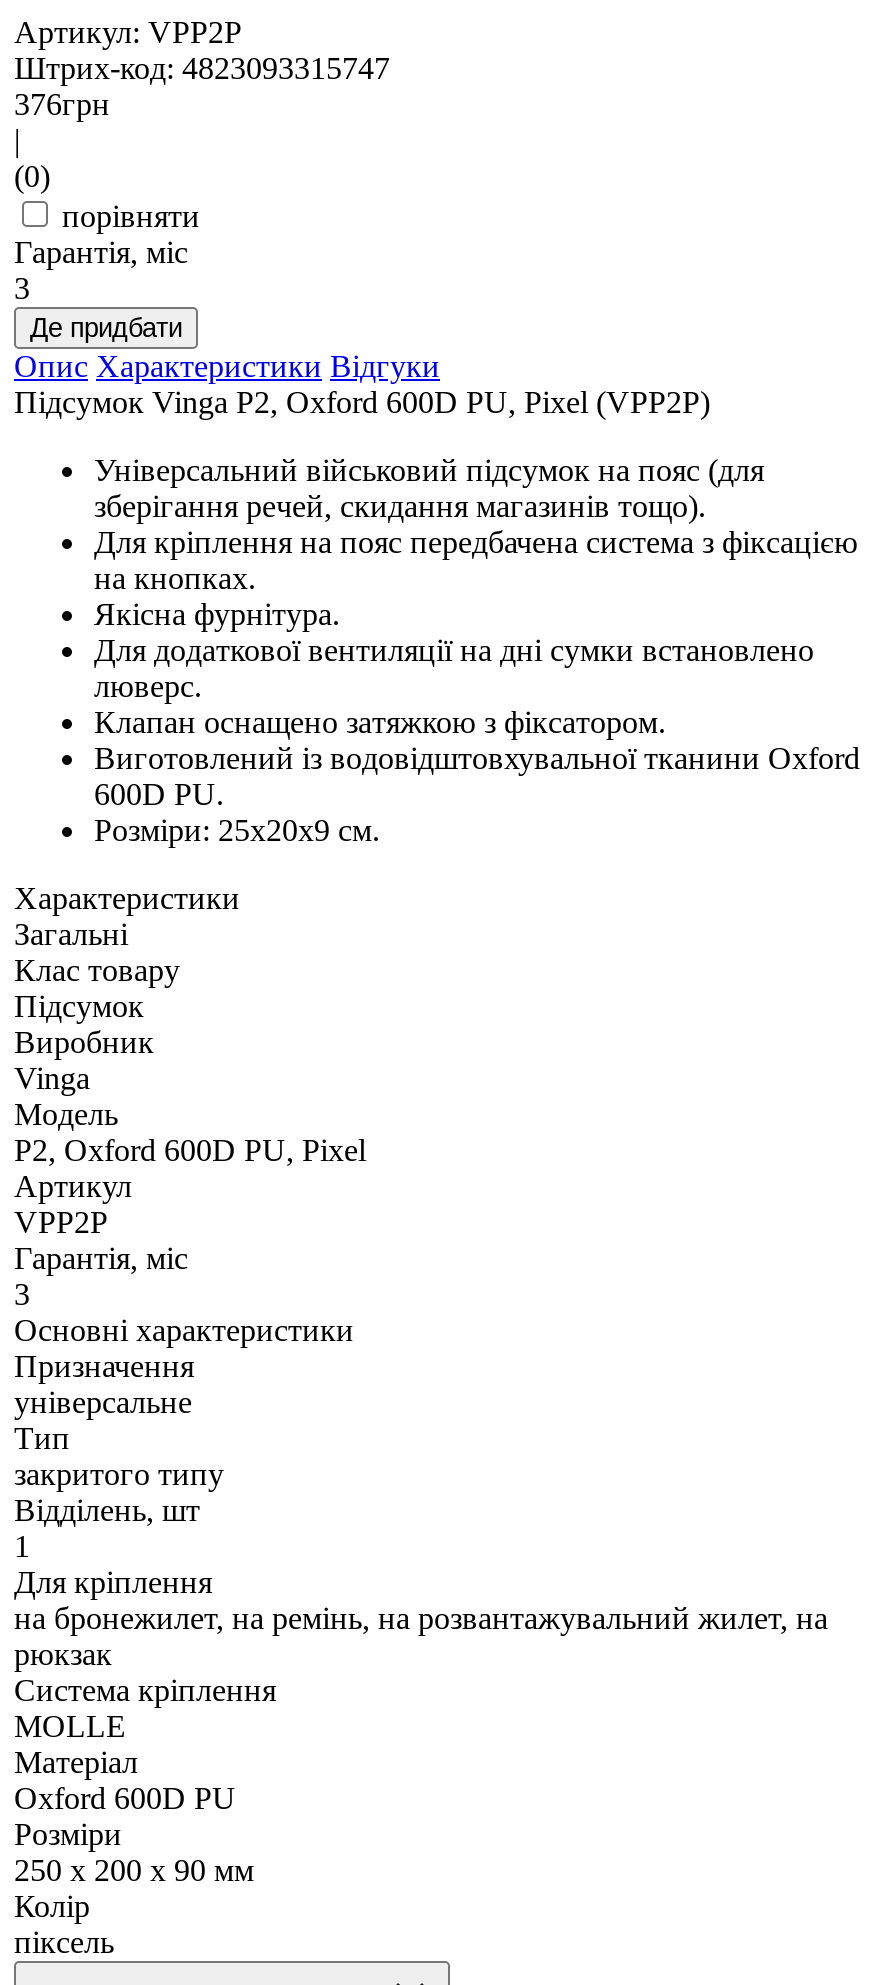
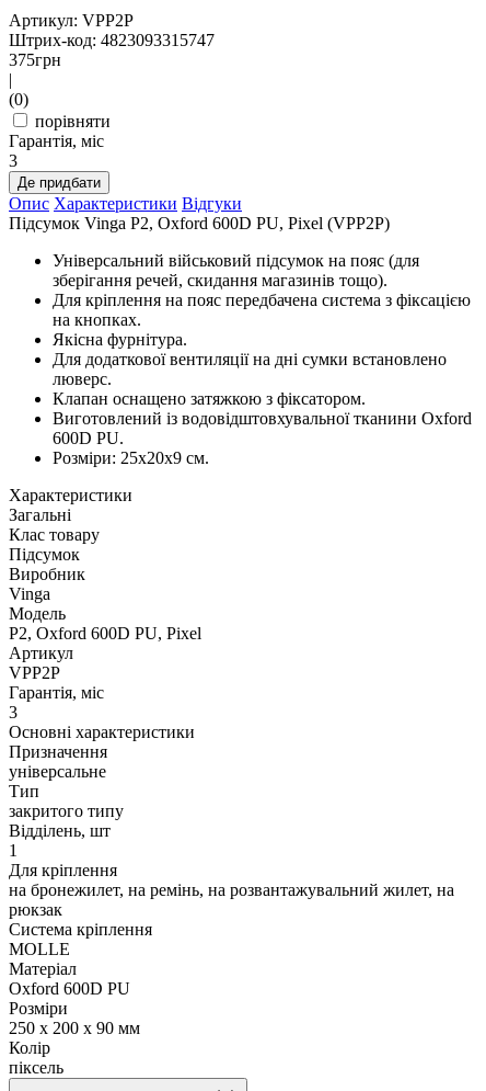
[14,87,110,121] 376грн -> [9,50,61,69] 375грн

